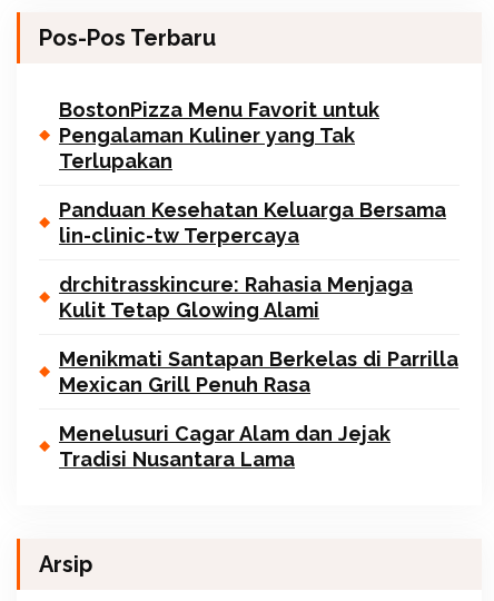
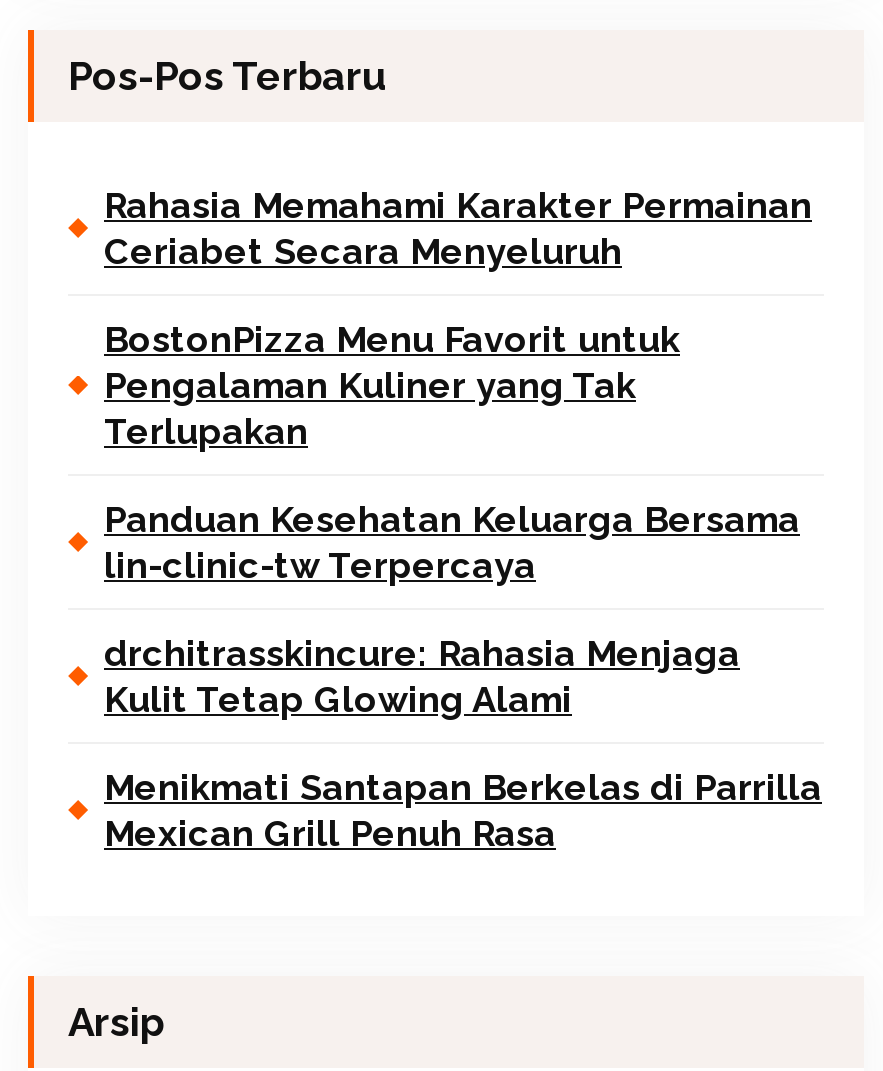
none -> [104,184,812,272] Rahasia Memahami Karakter Permainan | Ceriabet Secara Menyeluruh
moved [59,98,458,396] -> [104,318,822,854]: BostonPizza Menu Favorit untuk | Pengalaman Kuliner yang Tak | Terlupakan | ... | Menikmati Santapan Berkelas di Parrilla | Mexican Grill Penuh Rasa
[59,422,391,471] Menelusuri Cagar Alam dan Jejak | Tradisi Nusantara Lama -> none

